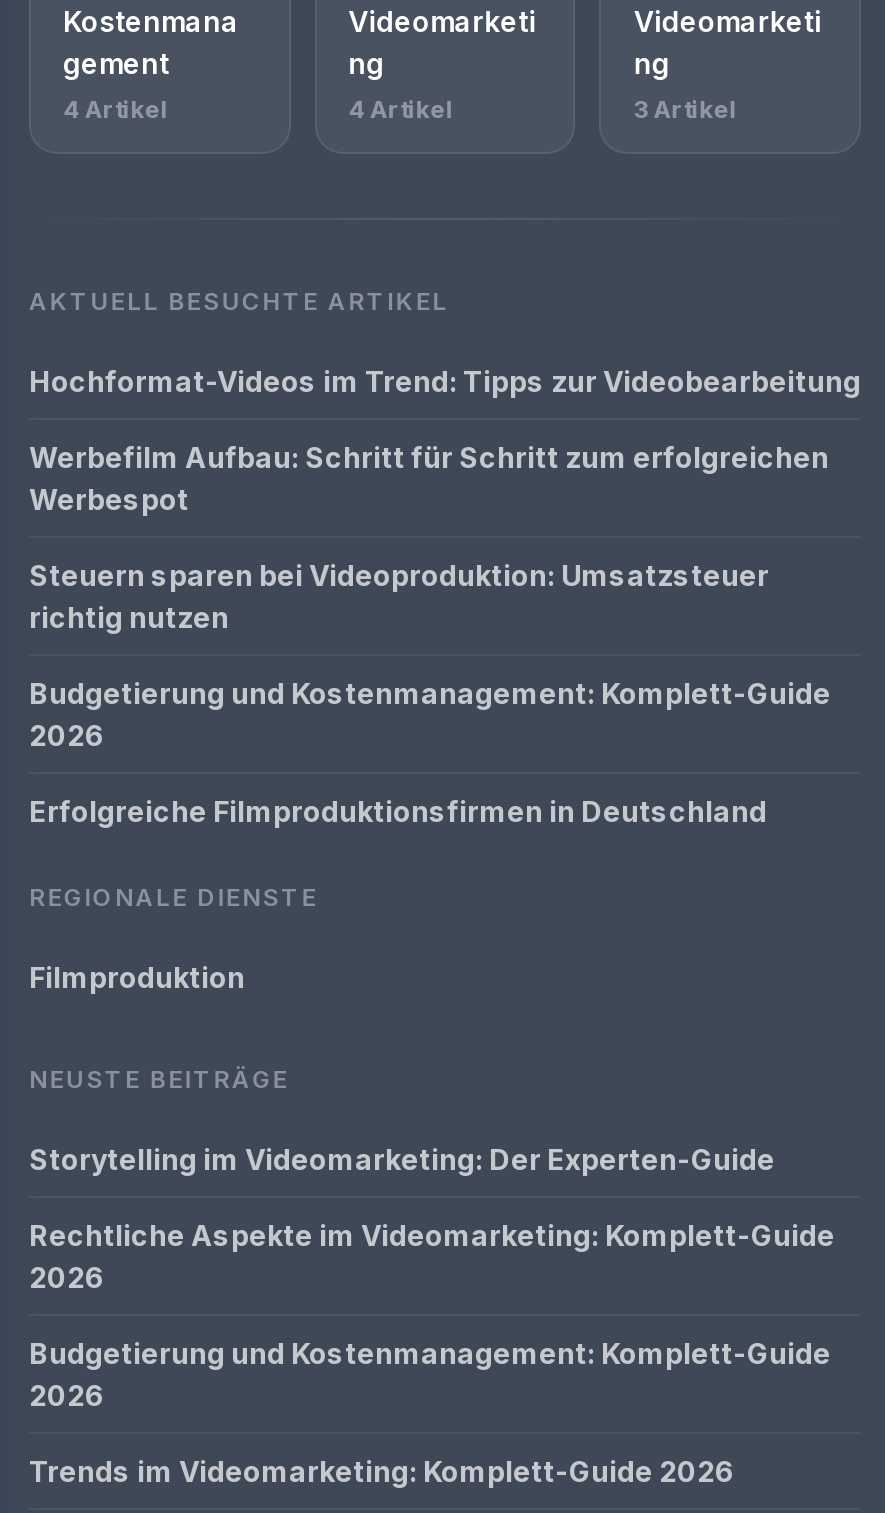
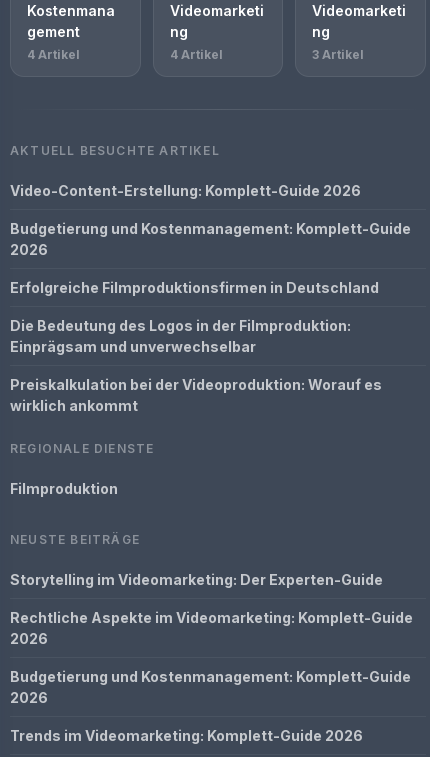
[29,364,861,634] Hochformat-Videos im Trend: Tipps zur Videobearbeitung | Werbefilm Aufbau: Schritt für Schritt zum erfolgreichen | Werbespot | Steuern sparen bei Videoproduktion: Umsatzsteuer | richtig nutzen -> [10,182,361,199] Video-Content-Erstellung: Komplett-Guide 2026
moved [29,676,831,828] -> [10,220,411,296]: Budgetierung und Kostenmanagement: Komplett-Guide | 2026 | Erfolgreiche Filmproduktionsfirmen in Deutschland
none -> [10,317,382,414] Die Bedeutung des Logos in der Filmproduktion: | Einprägsam und unverwechselbar | Preiskalkulation bei der Videoproduktion: Worauf es | wirklich ankommt

